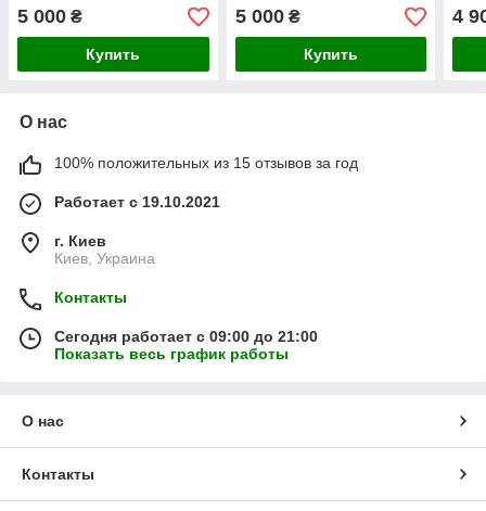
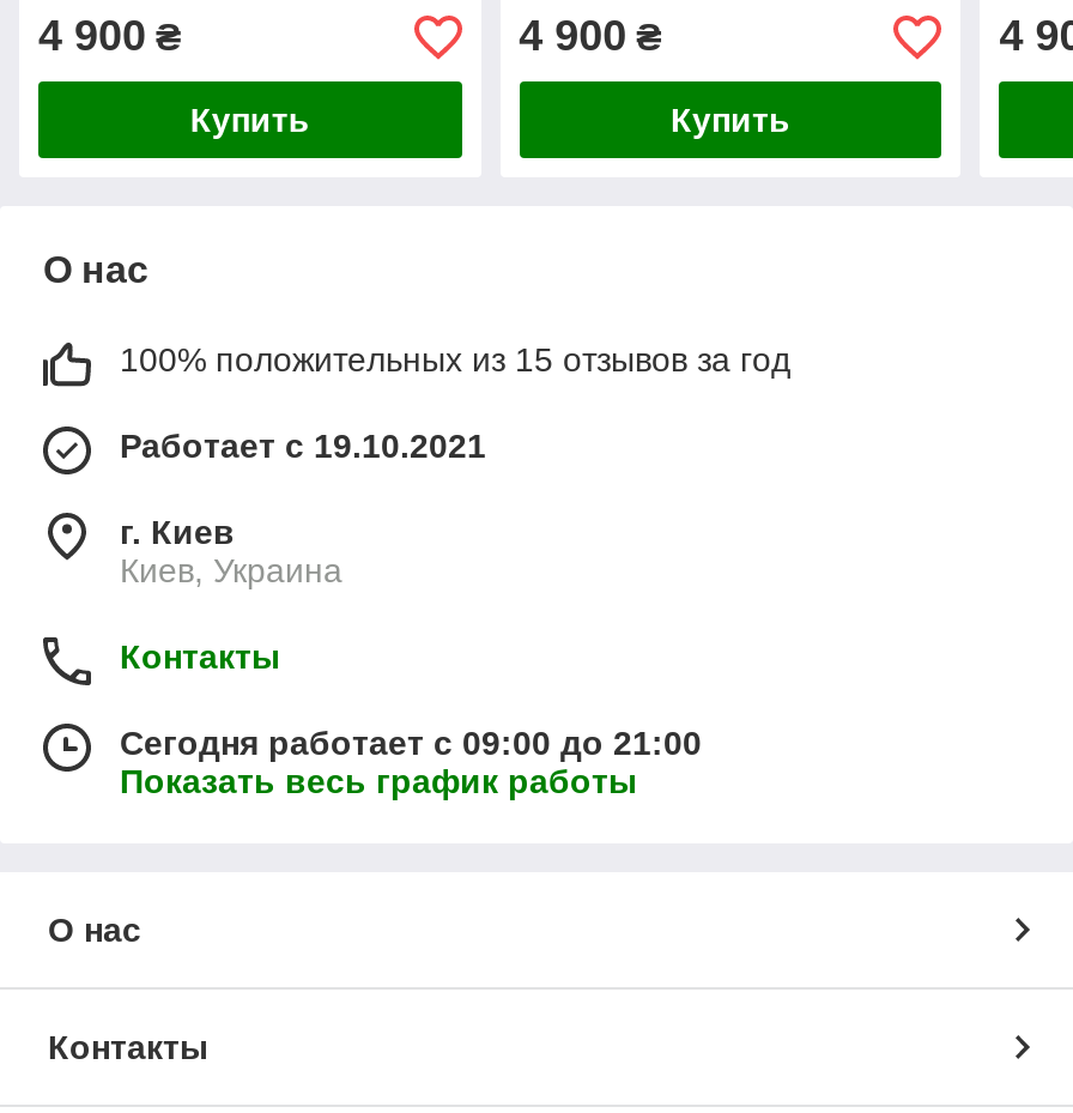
[17,6,82,28] 5 000 ₴ -> [38,13,182,61] 4 900 ₴
[235,6,300,28] 5 000 ₴ -> [519,13,662,61] 4 900 ₴

